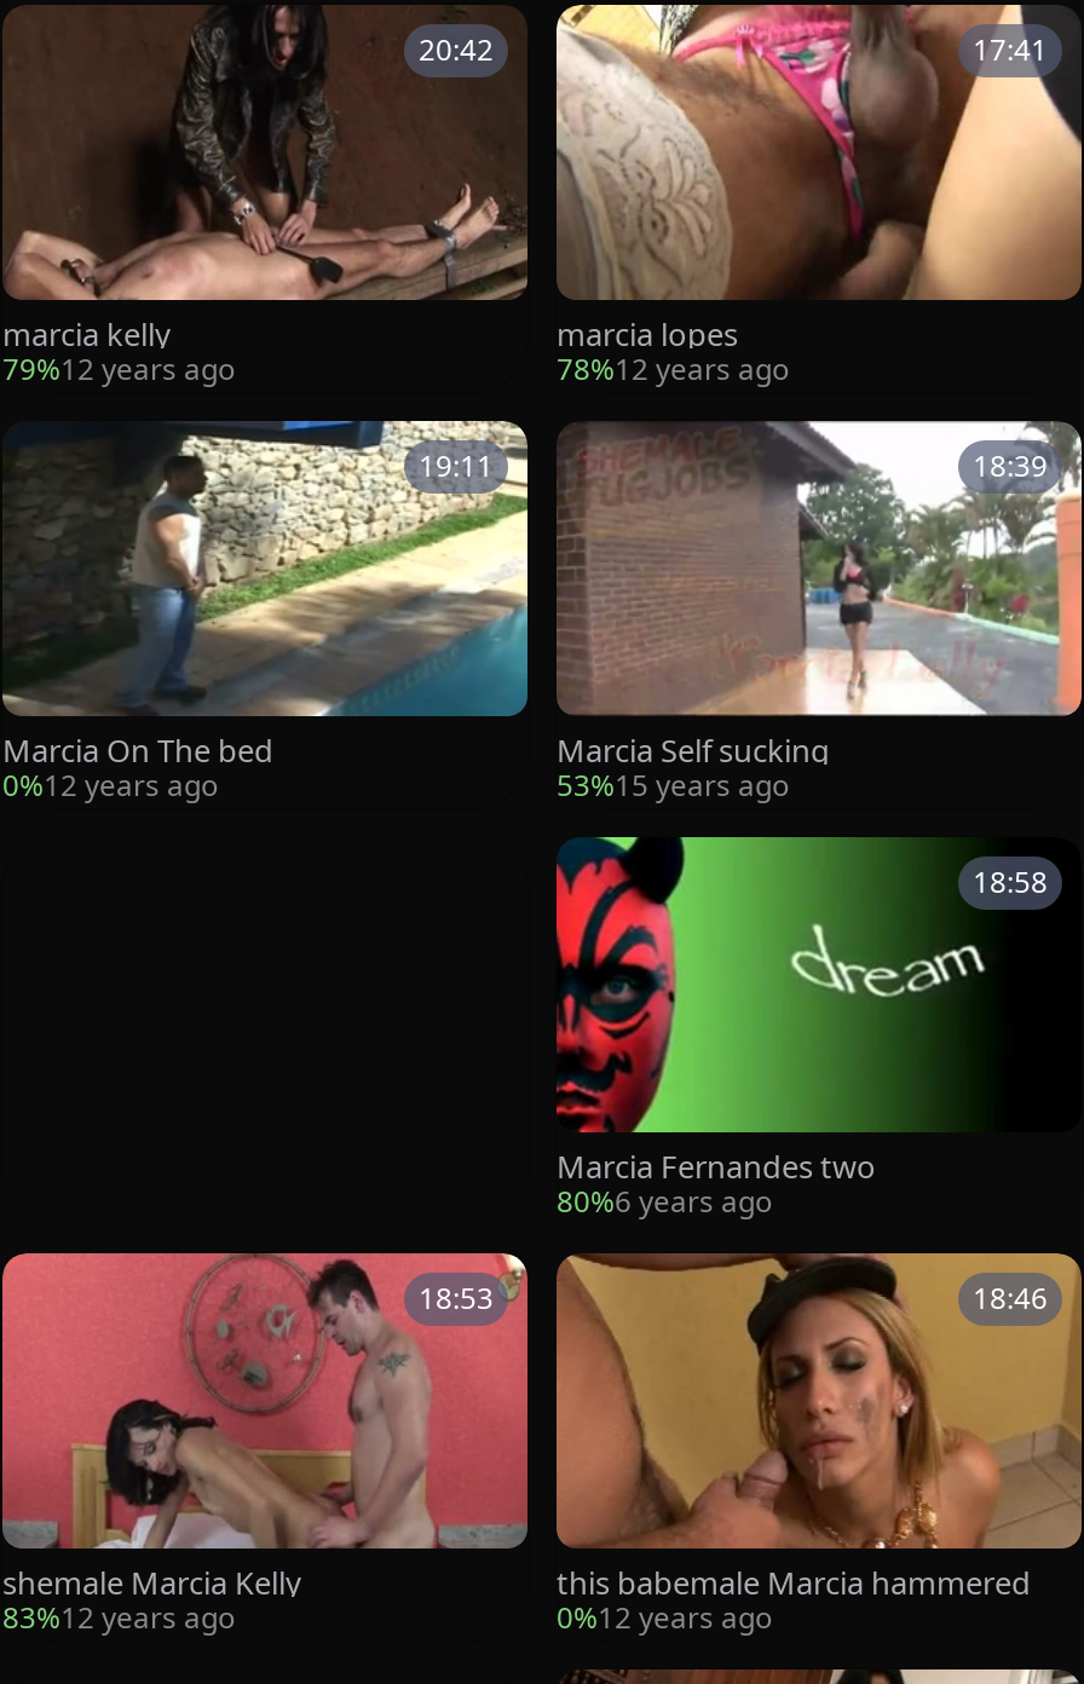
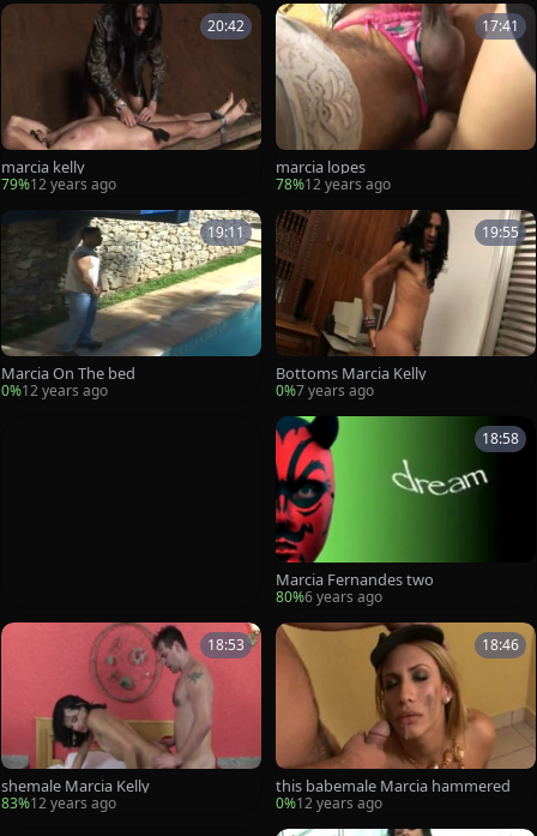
[557,419,1077,716] [image] | 18:39 -> [277,210,533,356] [image] | 19:55
[557,729,830,806] Marcia Self sucking | 53%15 years ago -> [276,363,427,401] Bottoms Marcia Kelly | 0%7 years ago

